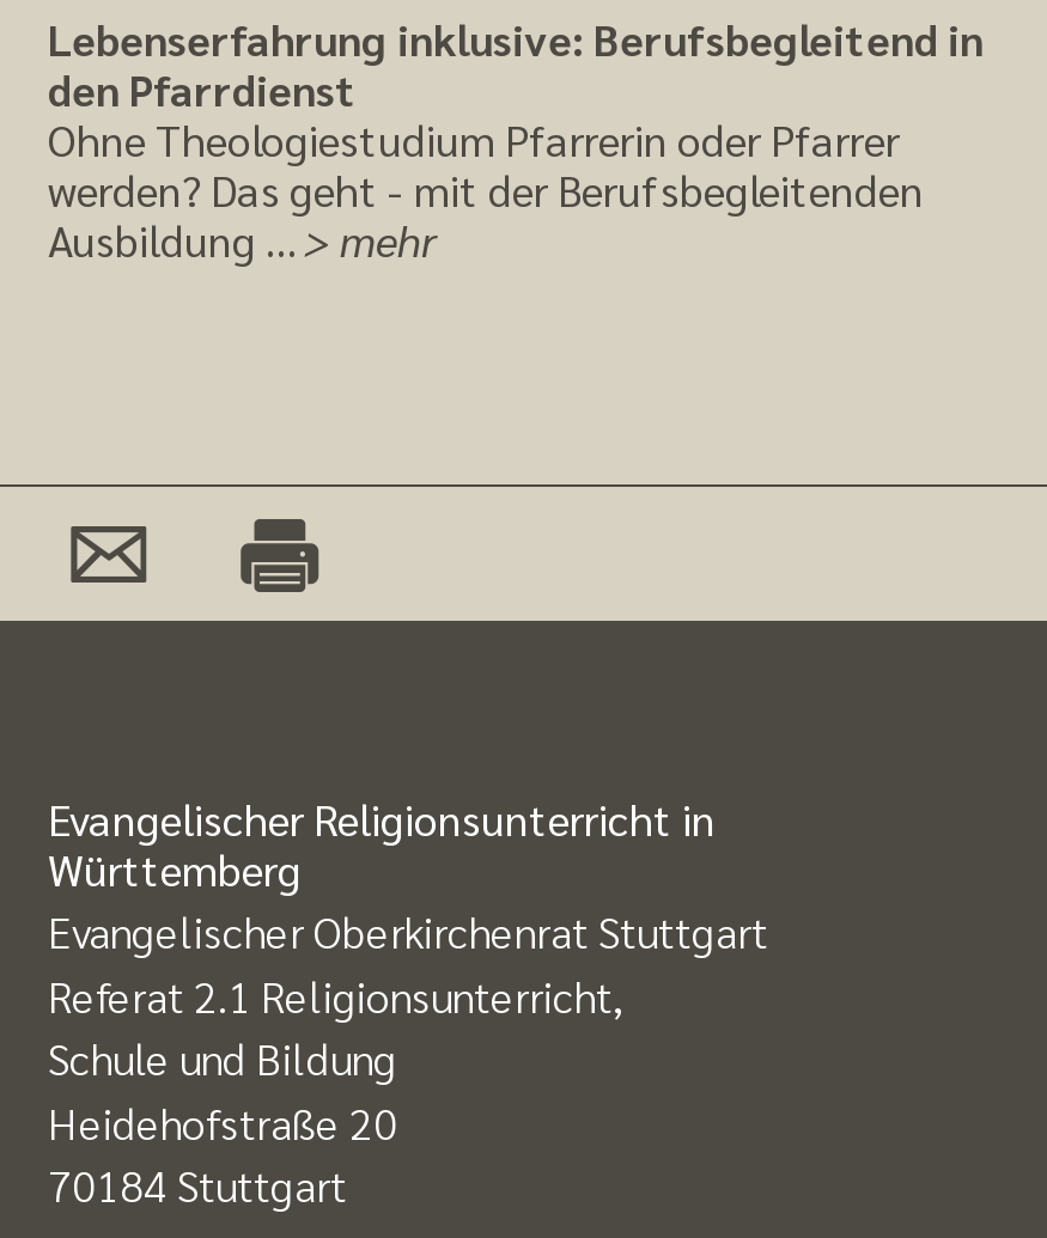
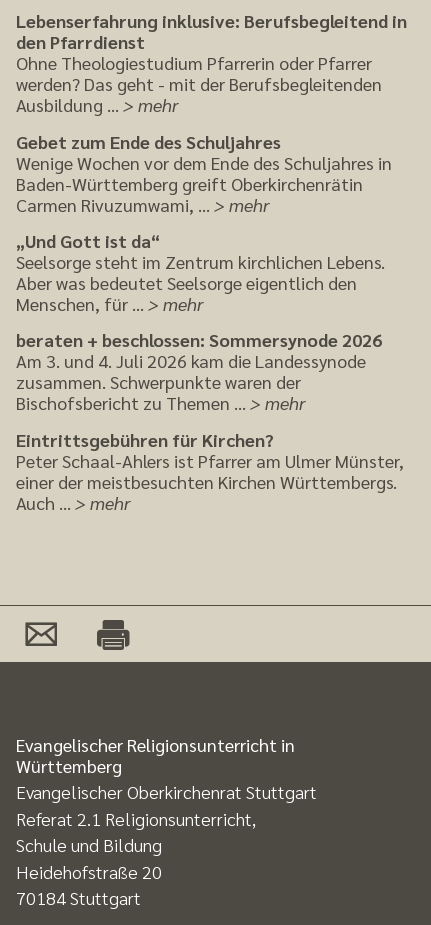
none -> [16,130,404,514] Gebet zum Ende des Schuljahres | Wenige Wochen vor dem Ende des Schuljahres in | Baden-Württemberg greift Oberkirchenrätin | Carmen Rivuzumwami, … > mehr | „Und Gott ist da“ | Seelsorge steht im Zentrum kirchlichen Lebens. | Aber was bedeutet Seelsorge eigentlich den | Menschen, für … > mehr | beraten + beschlossen: Sommersynode 2026 | Am 3. und 4. Juli 2026 kam die Landessynode | zusammen. Schwerpunkte waren der | Bischofsbericht zu Themen … > mehr | Eintrittsgebühren für Kirchen? | Peter Schaal-Ahlers ist Pfarrer am Ulmer Münster, | einer der meistbesuchten Kirchen Württembergs. | Auch … > mehr

